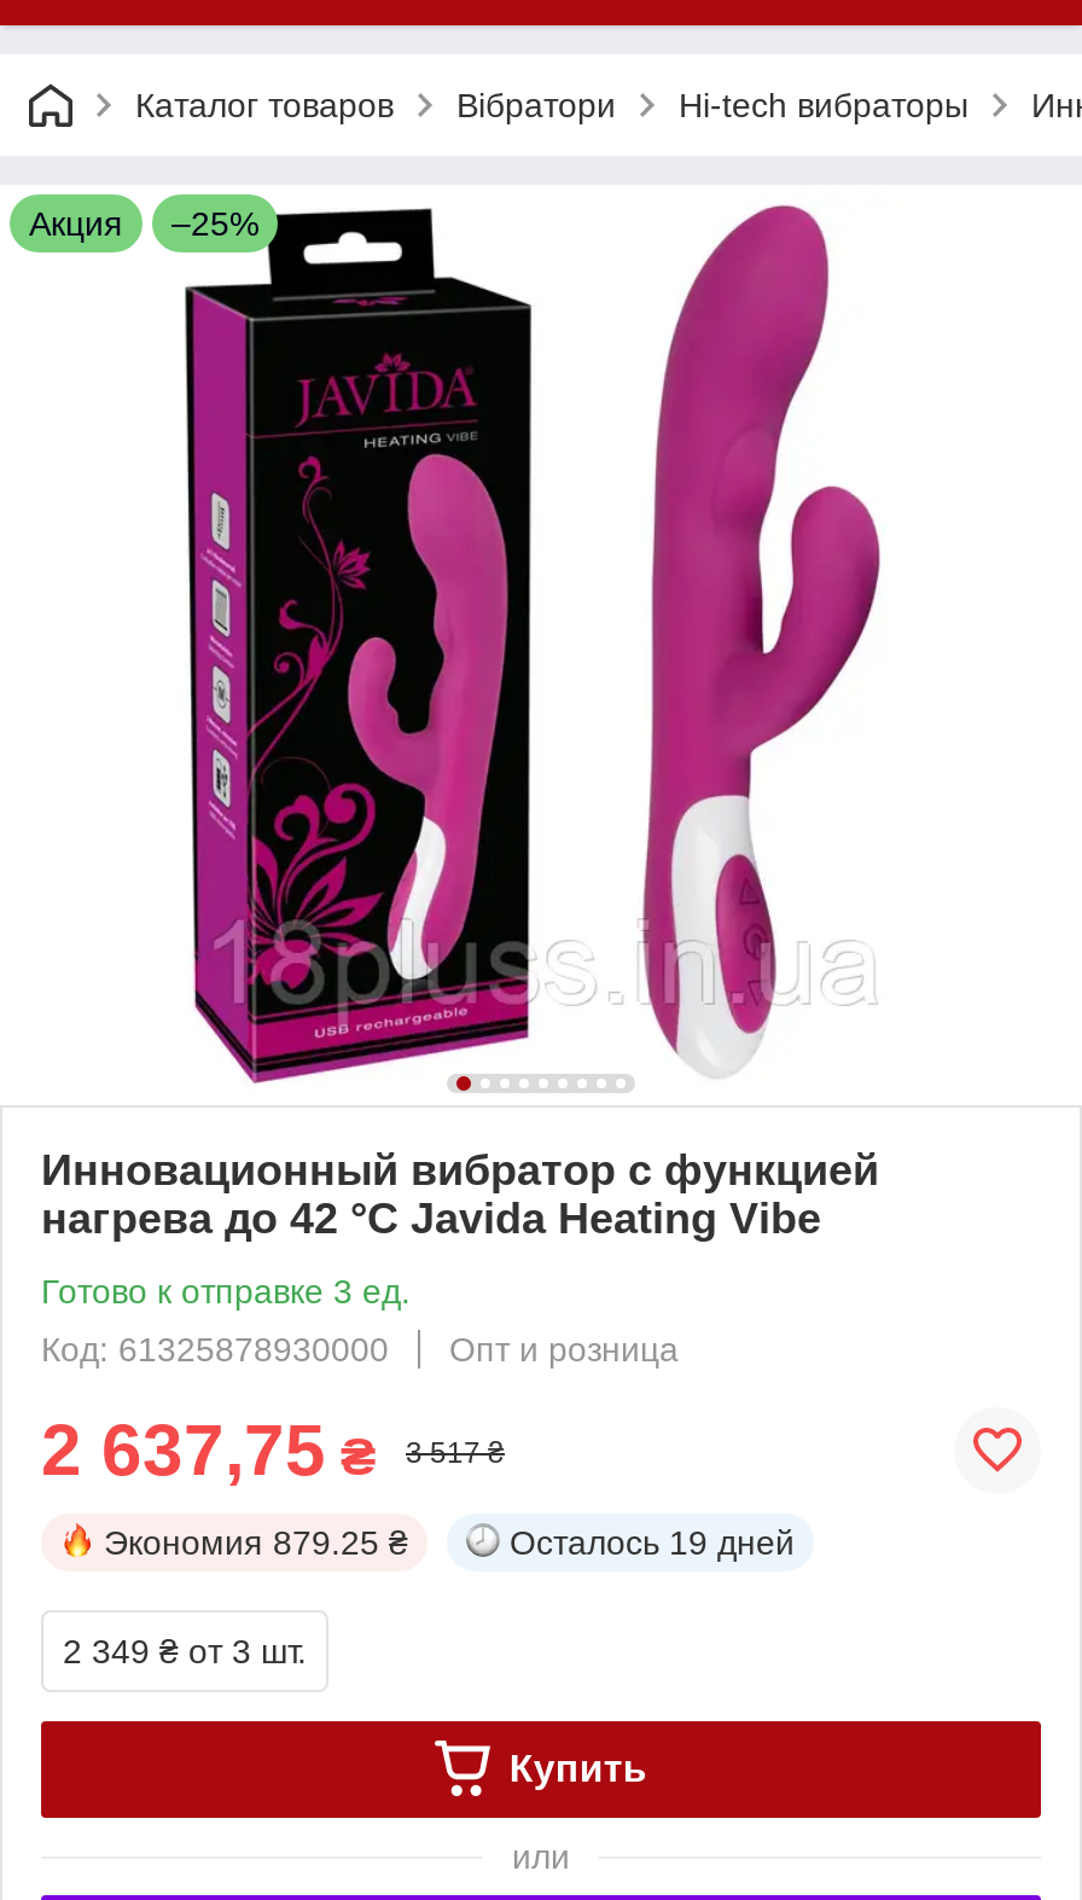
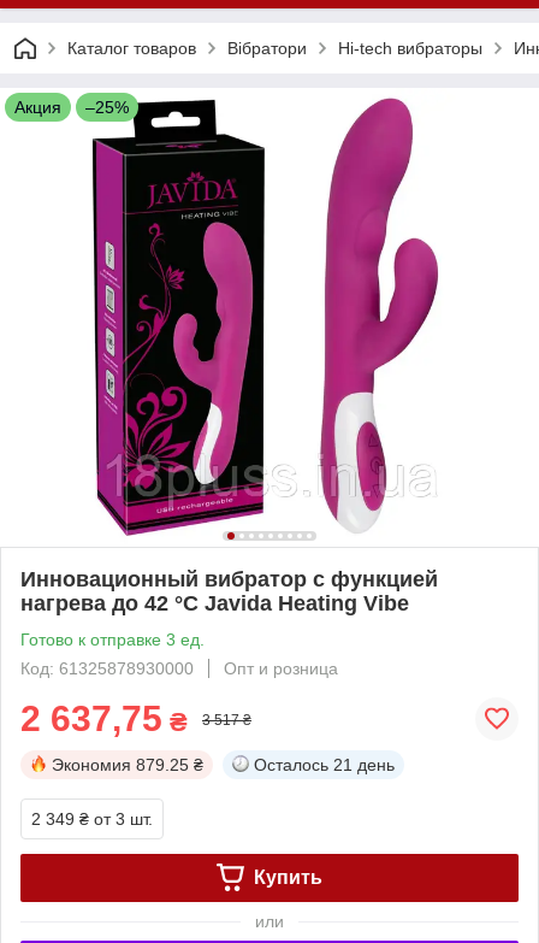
[510,1523,795,1561] Осталось 19 дней -> [254,755,395,774] Осталось 21 день

